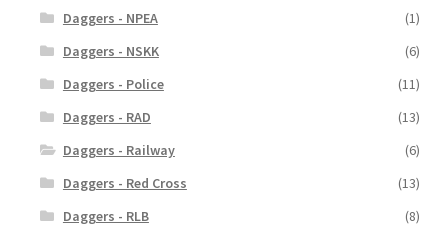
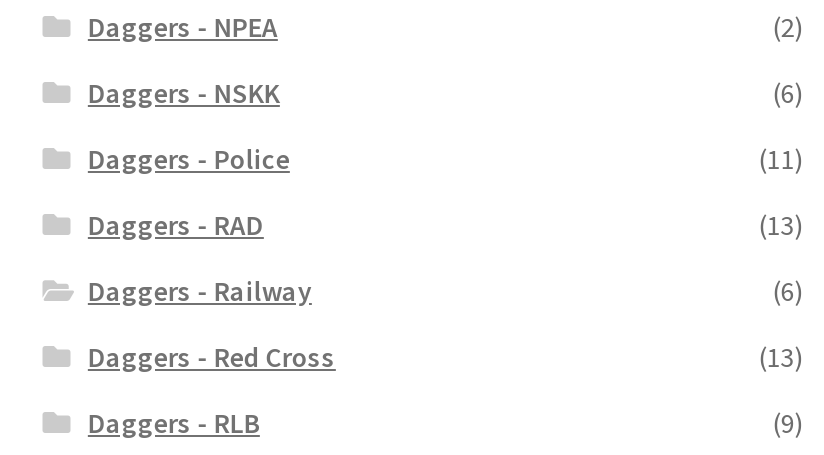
[405,9,420,27] (1) -> [773,10,803,46] (2)
[405,207,420,225] (8) -> [773,406,803,442] (9)

